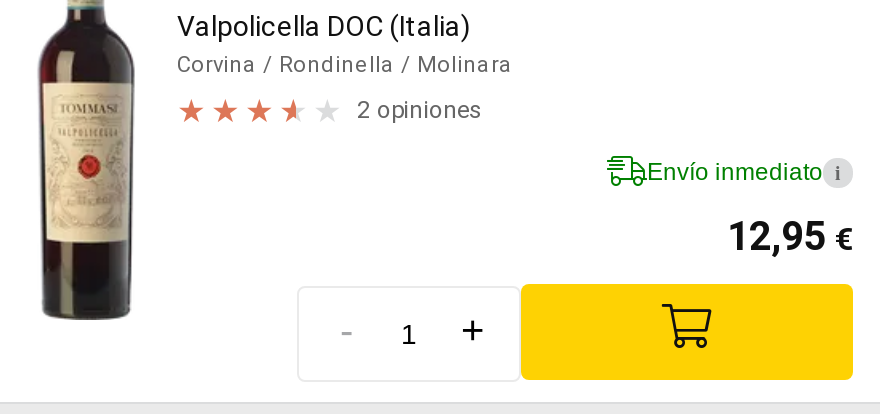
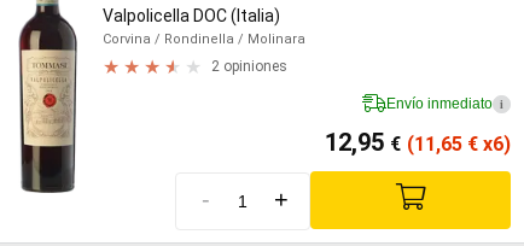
[727,211,853,259] 12,95 € -> [325,127,511,156] 12,95 € (11,65 €x6)

